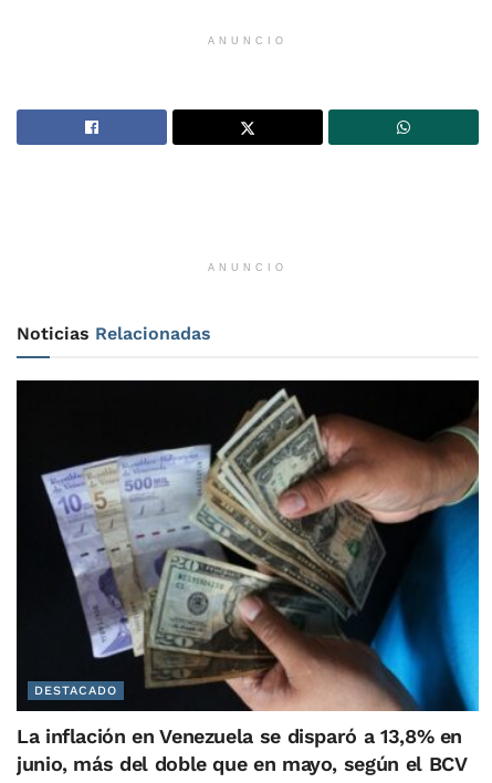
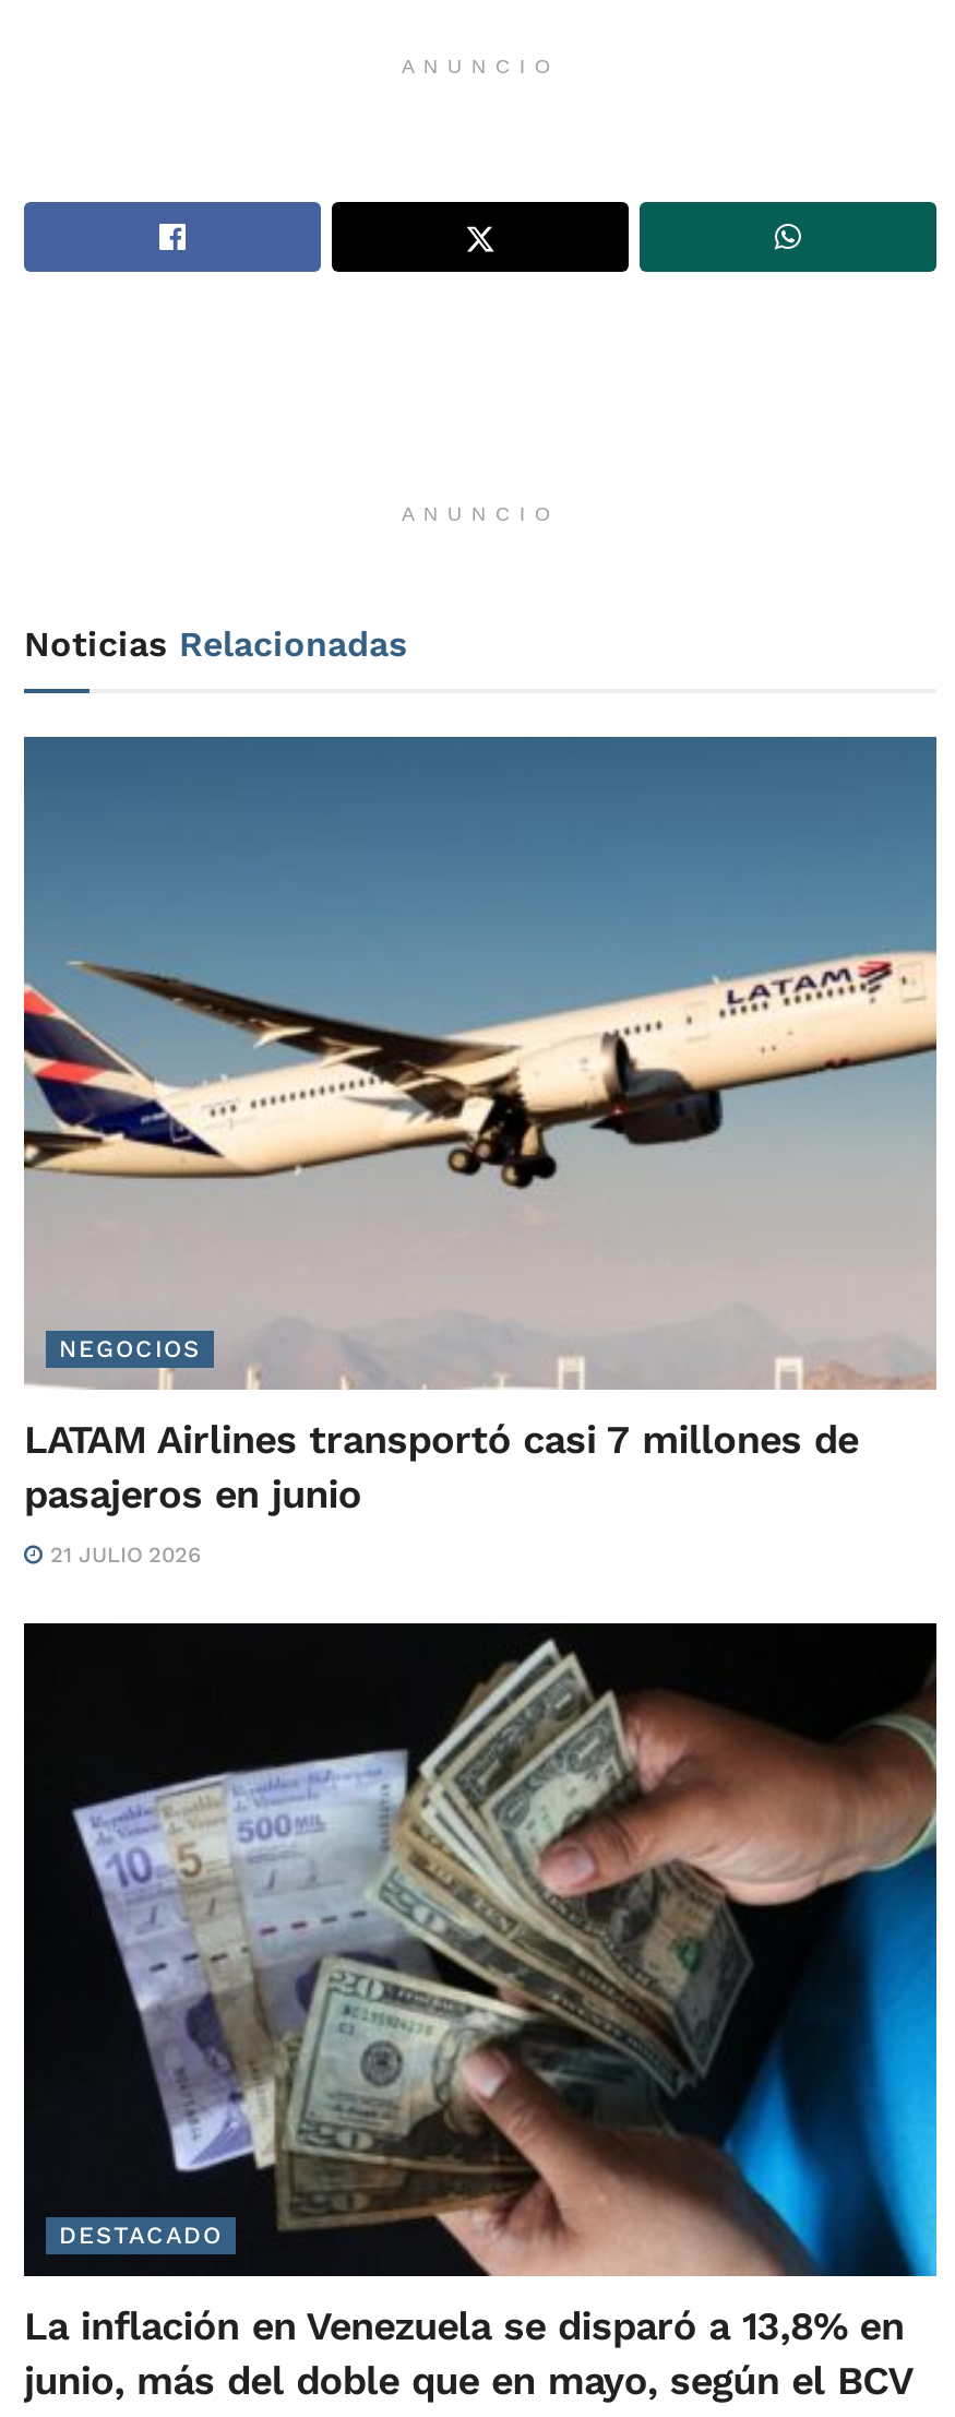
none -> [22,735,939,1567] [image] | NEGOCIOS | LATAM Airlines transportó casi 7 millones de | pasajeros en junio | 21 JULIO 2026

